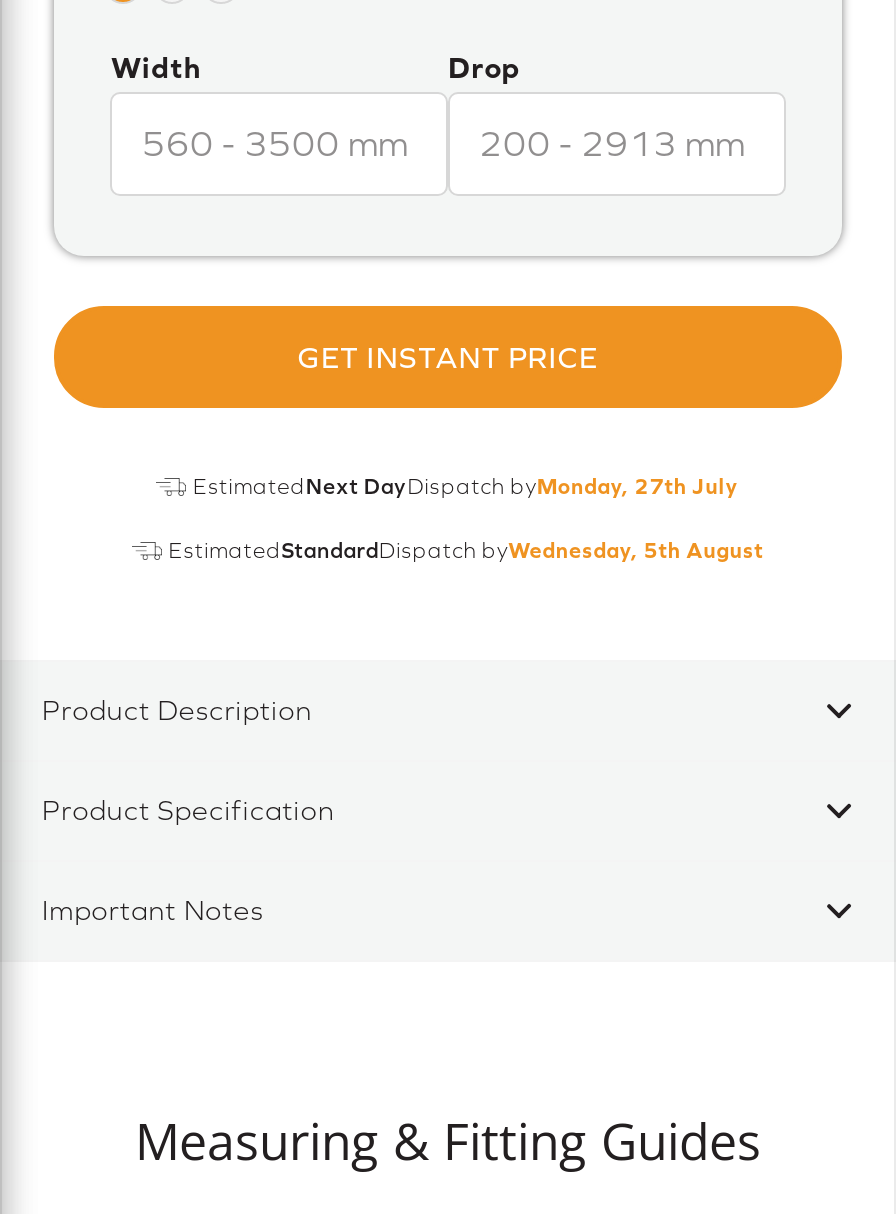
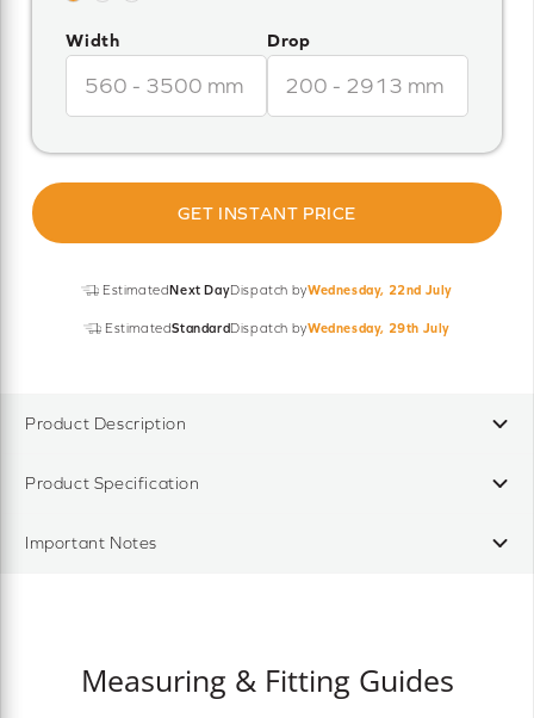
[193,474,739,498] Estimated Next DayDispatch byMonday, 27th July -> [103,282,453,297] Estimated Next DayDispatch byWednesday, 22nd July
[169,538,763,562] EstimatedStandardDispatch byWednesday, 5th August -> [105,321,450,335] EstimatedStandardDispatch byWednesday, 29th July

